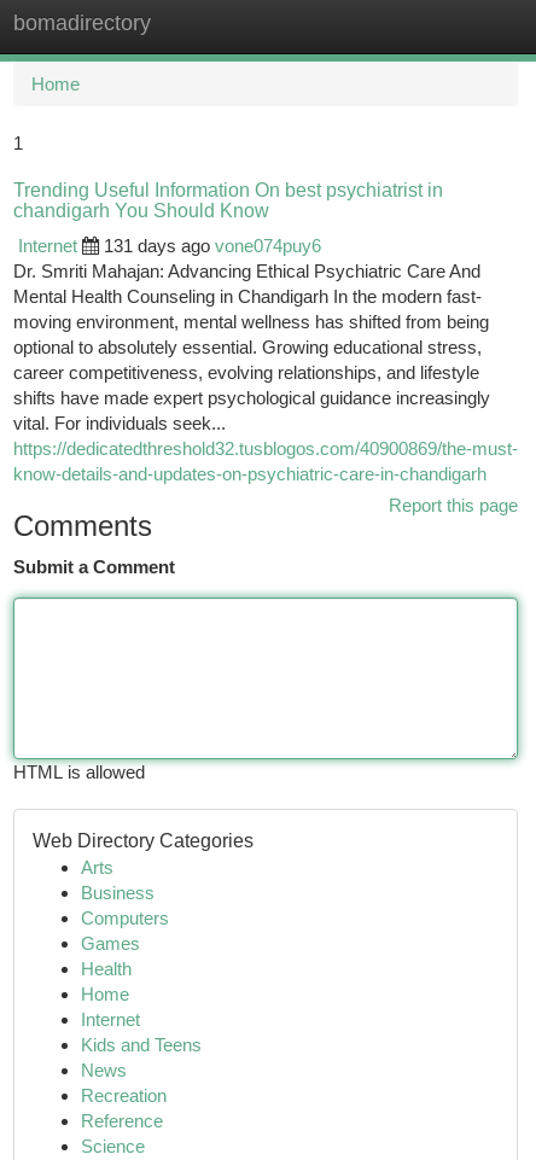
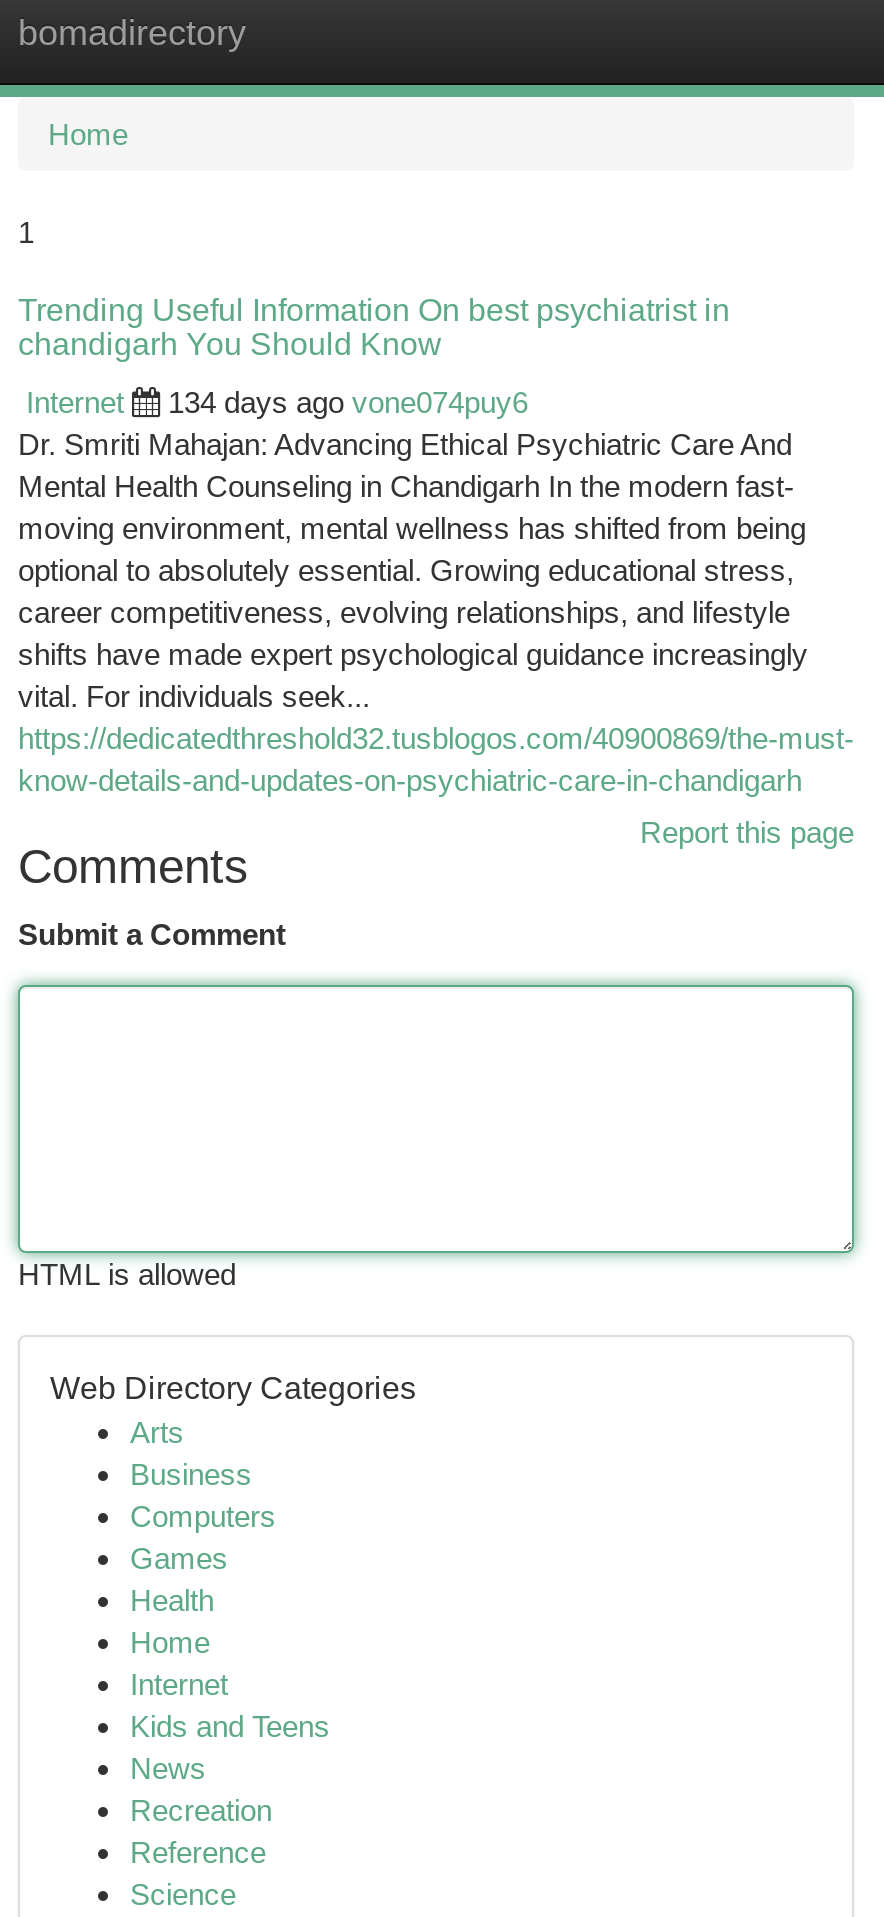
[104,235,321,256] 131 days ago vone074puy6 -> [168,385,528,419] 134 days ago vone074puy6

